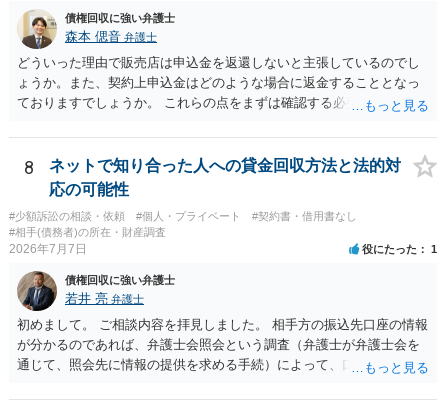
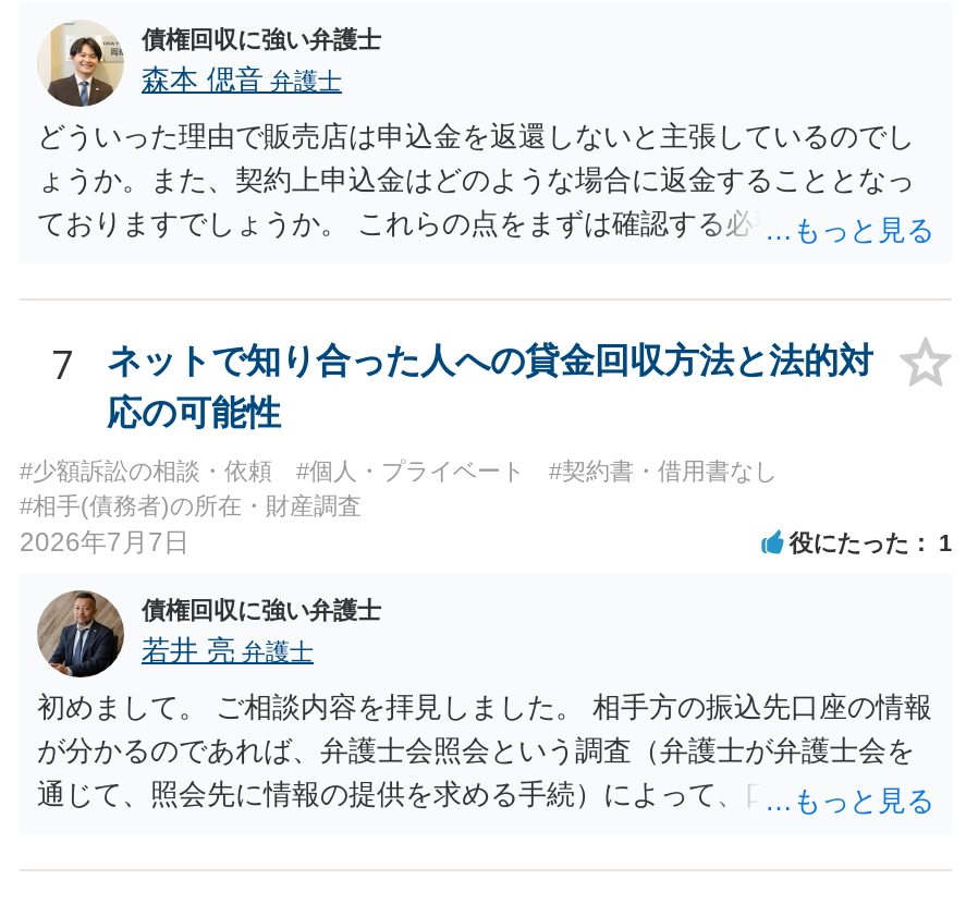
[24,156,401,177] 8 ネットで知り合った人への貸金回収方法と法的対 -> [52,341,873,387] 7 ネットで知り合った人への貸金回収方法と法的対

